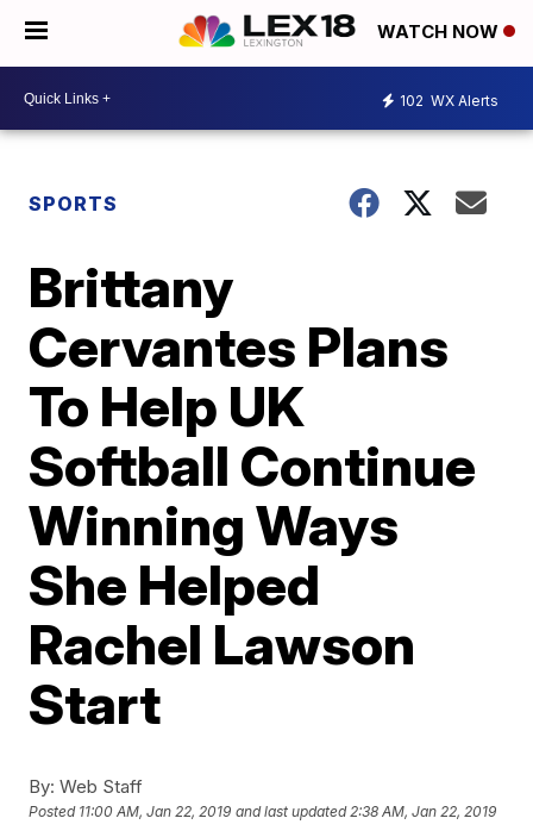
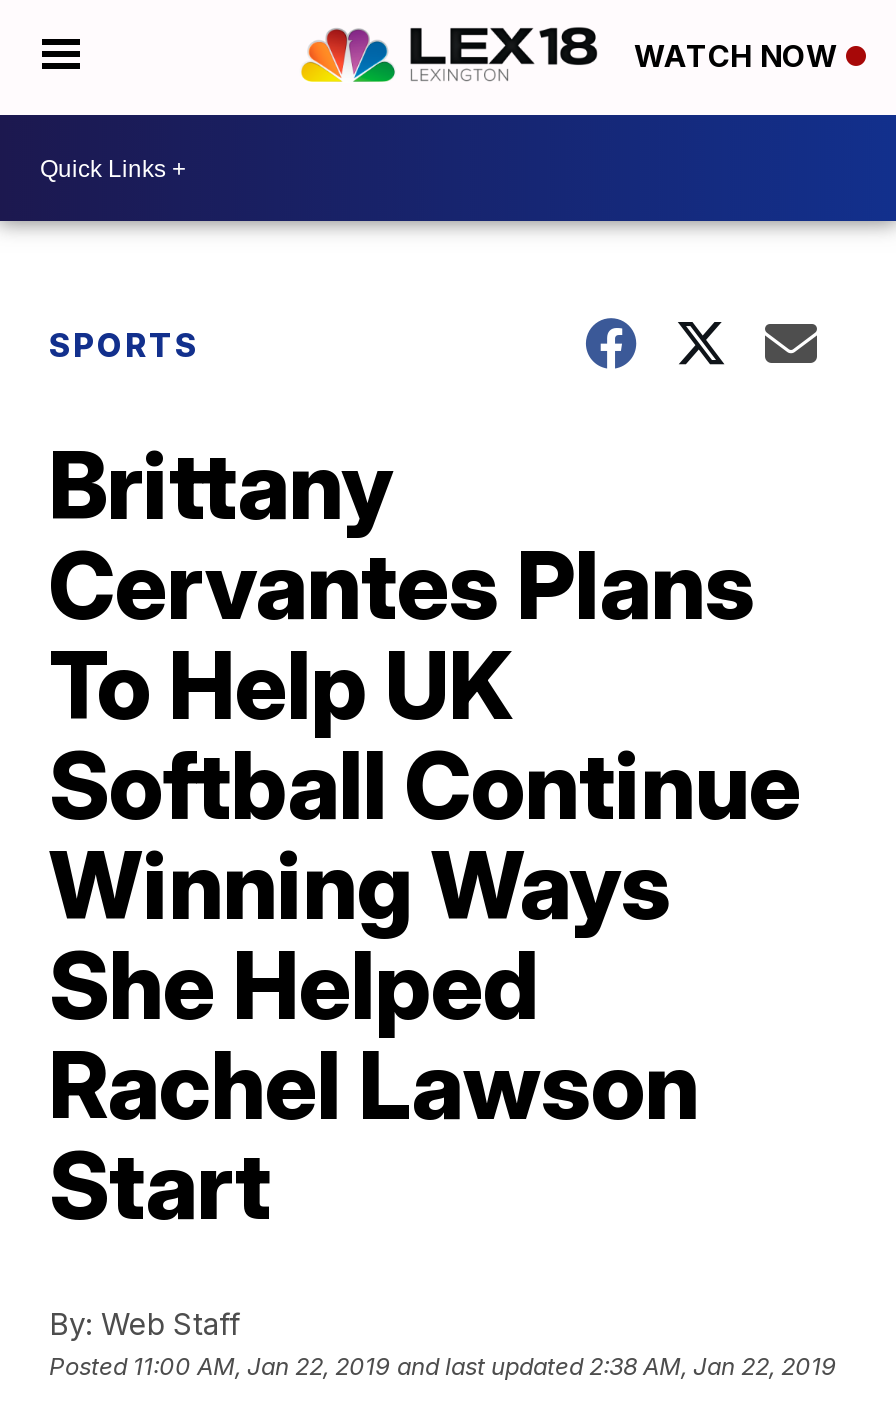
[400,91,498,109] 102 WX Alerts -> none

